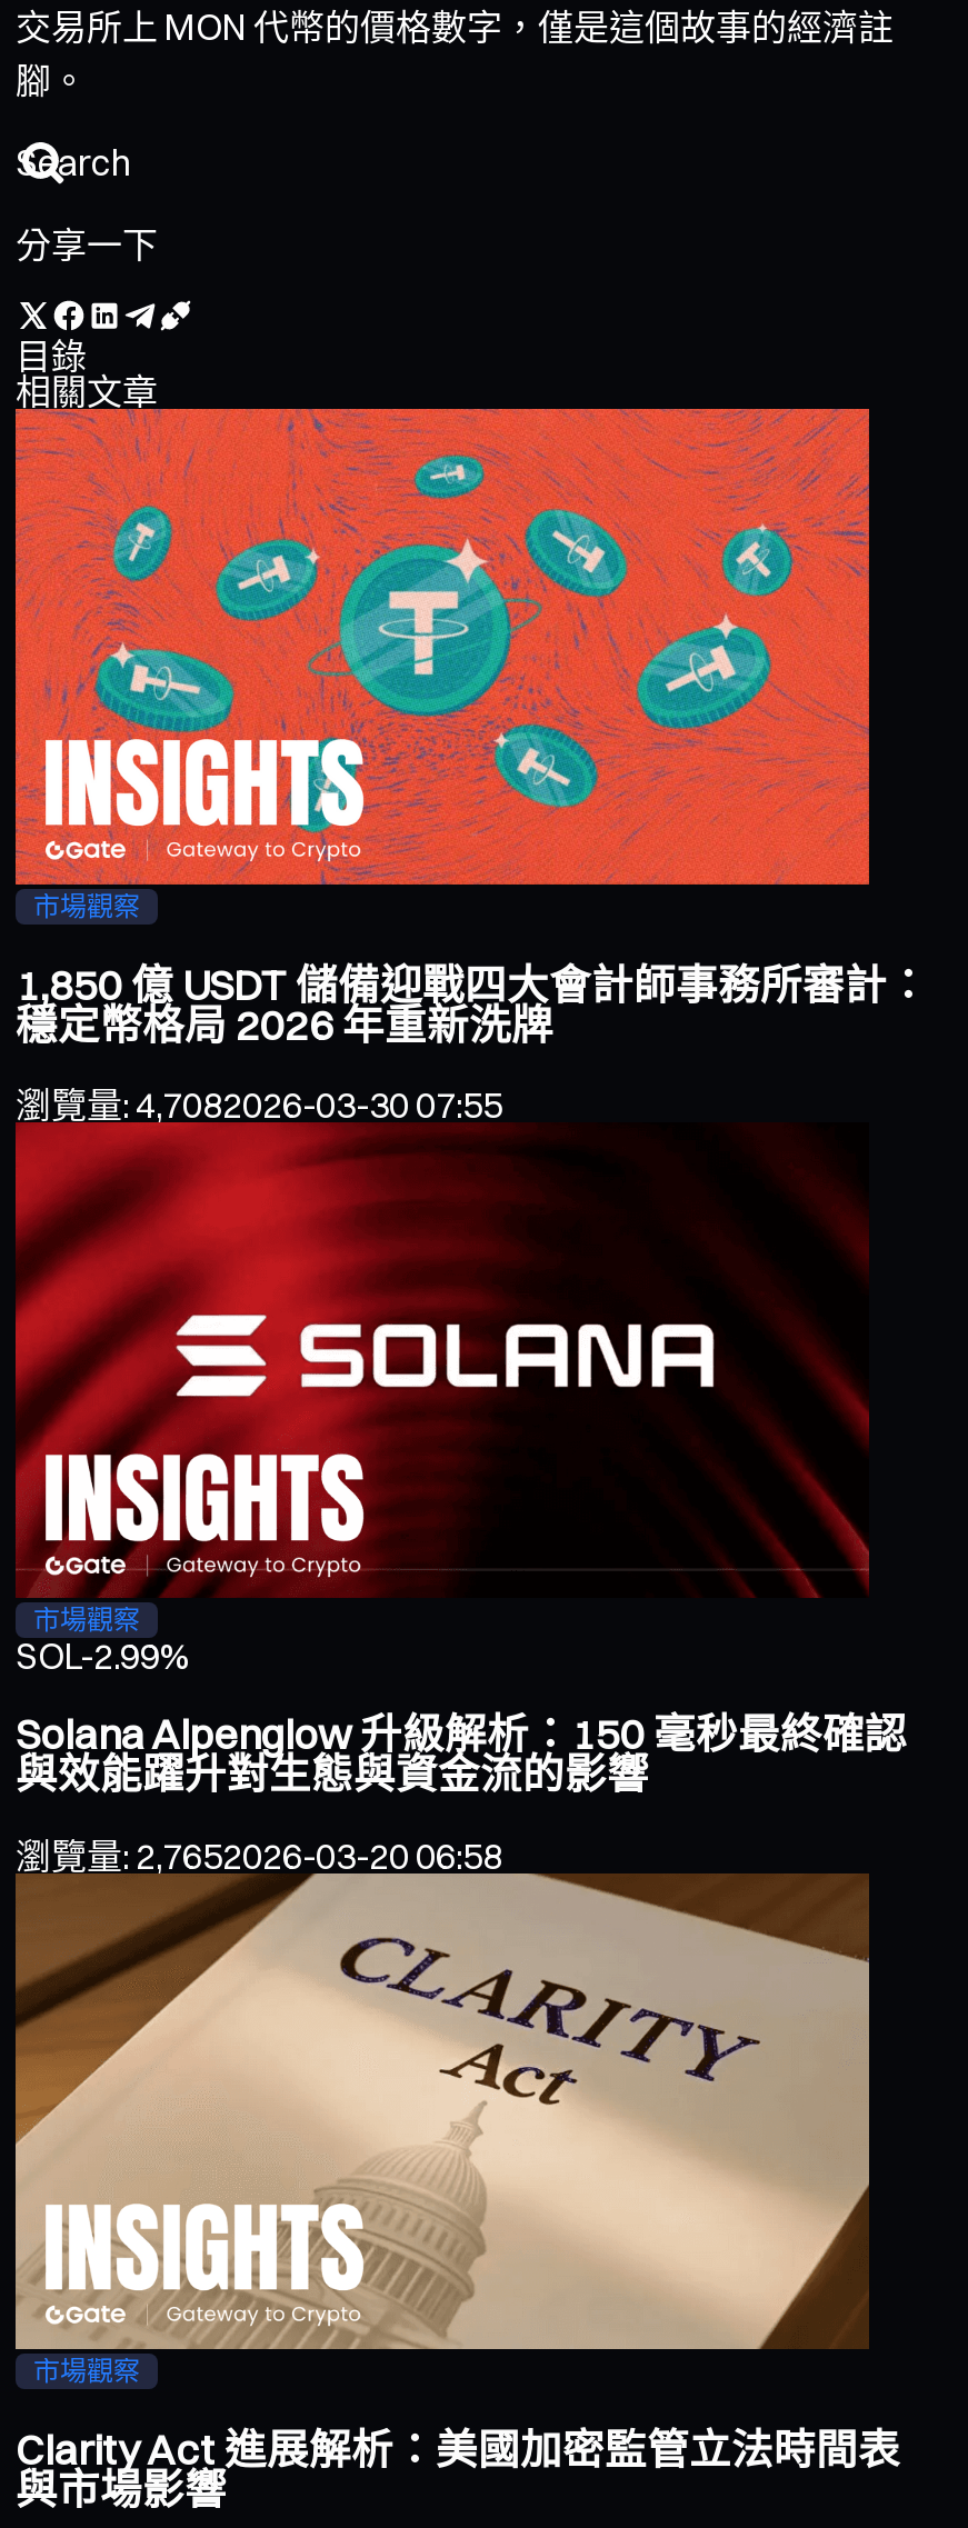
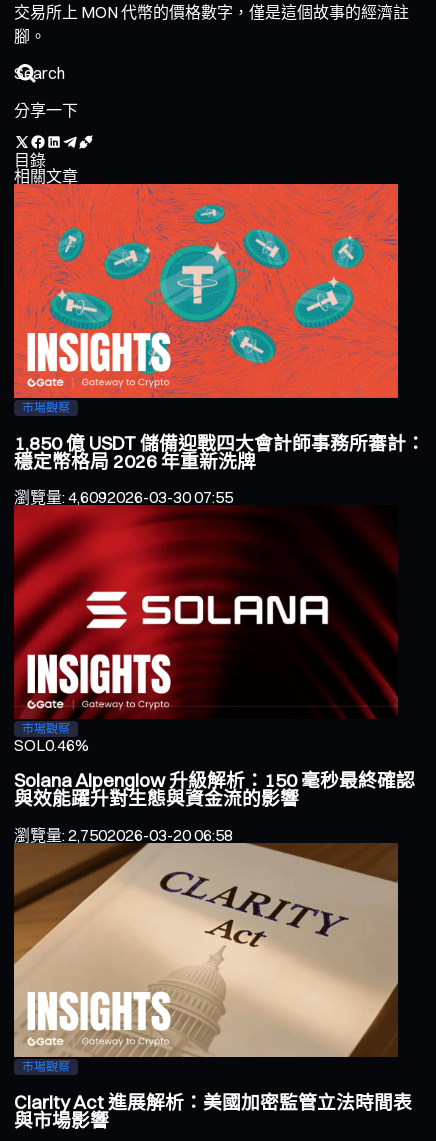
[16,1083,502,1128] 瀏覽量: 4,7082026-03-30 07:55 -> [14,487,233,507] 瀏覽量: 4,6092026-03-30 07:55
[16,1634,191,1679] SOL-2.99% -> [14,735,89,755] SOL0.46%
[16,1833,502,1877] 瀏覽量: 2,7652026-03-20 06:58 -> [14,825,233,845] 瀏覽量: 2,7502026-03-20 06:58

